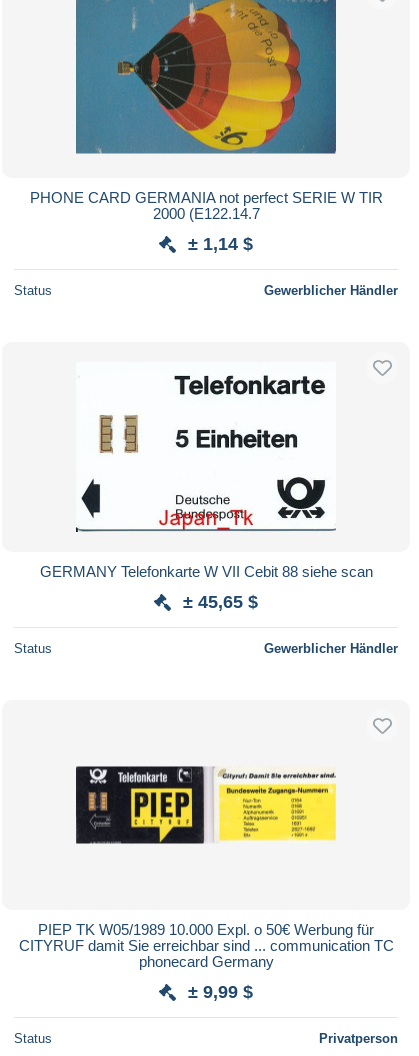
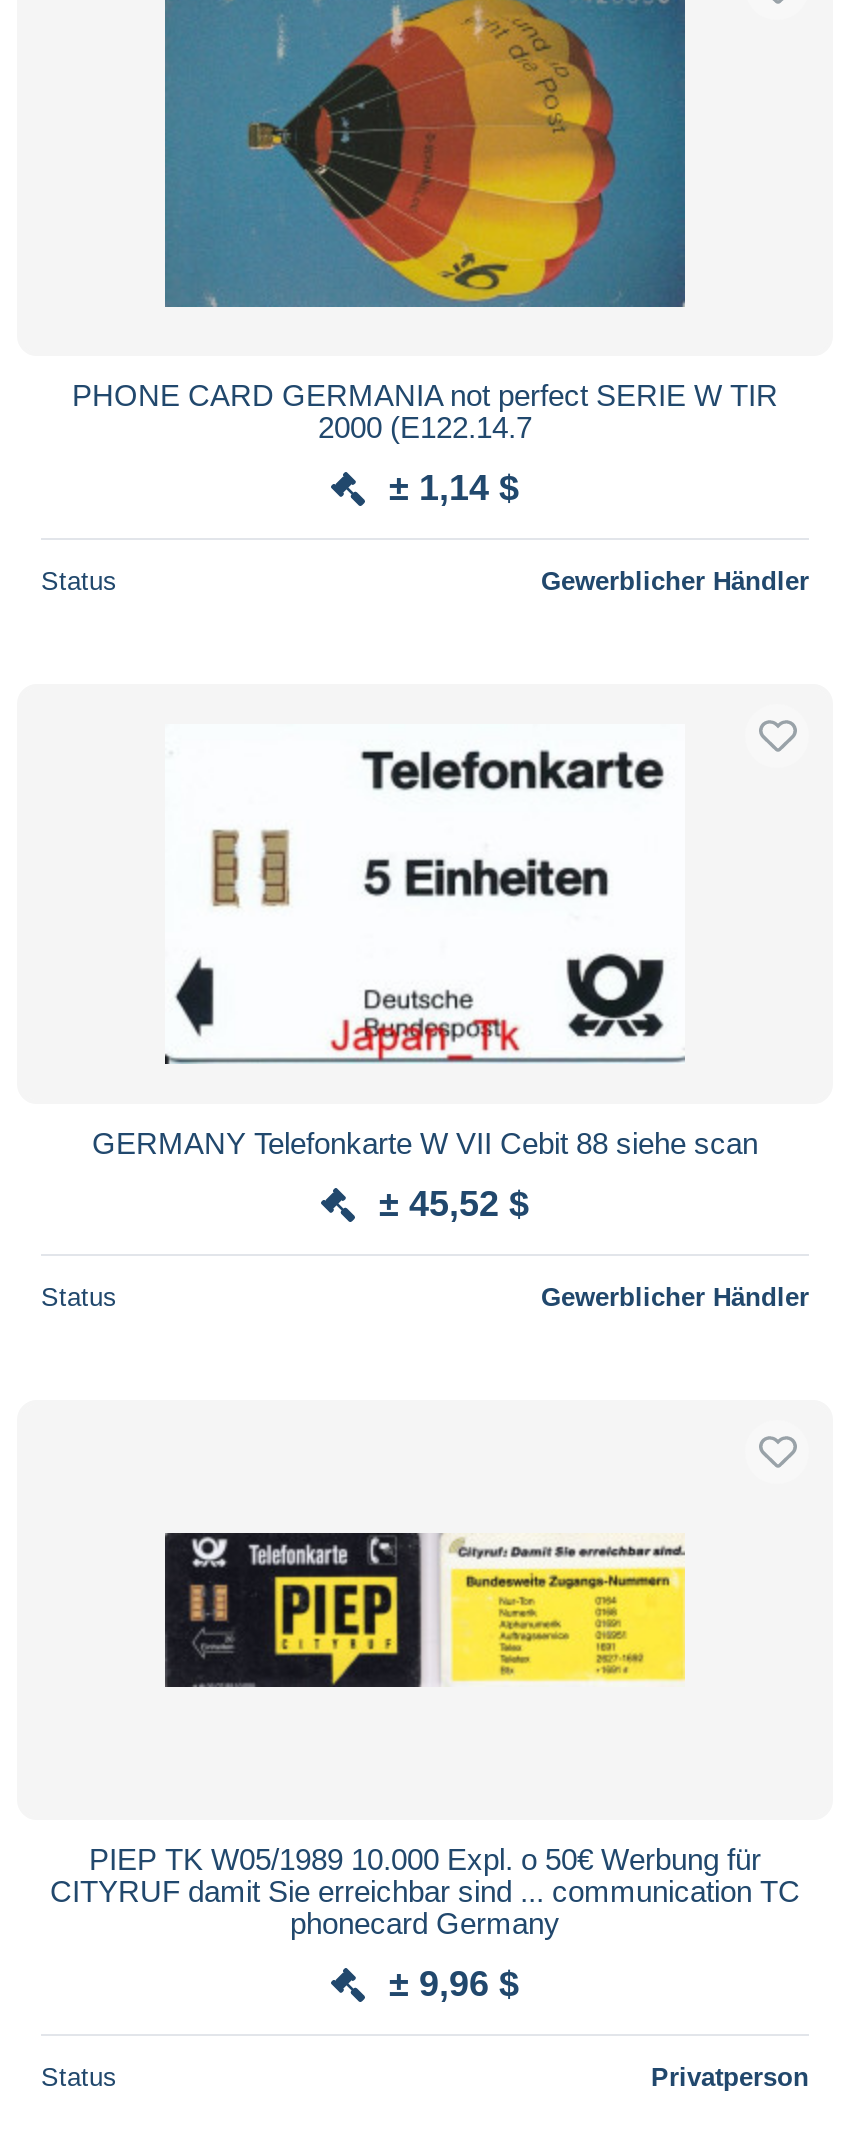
[183,592,258,612] ± 45,65 $ -> [379,1184,529,1224] ± 45,52 $
[188,982,253,1002] ± 9,99 $ -> [389,1964,519,2004] ± 9,96 $

